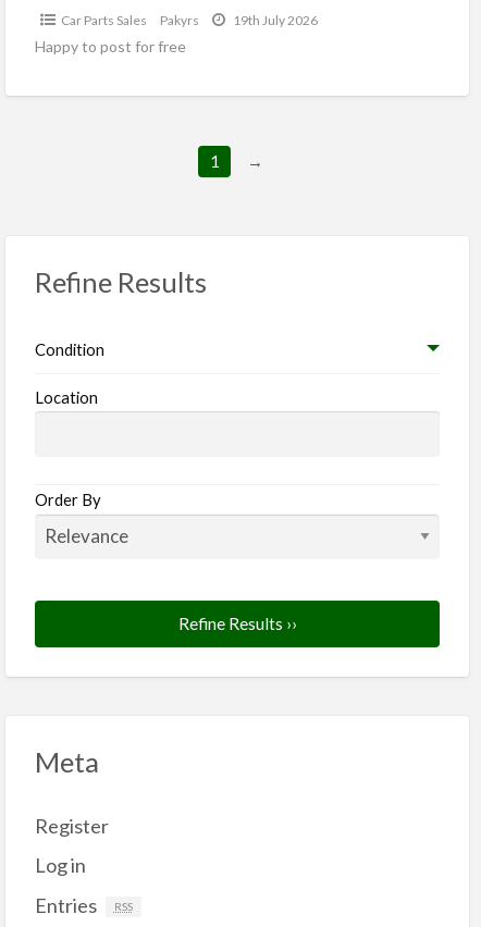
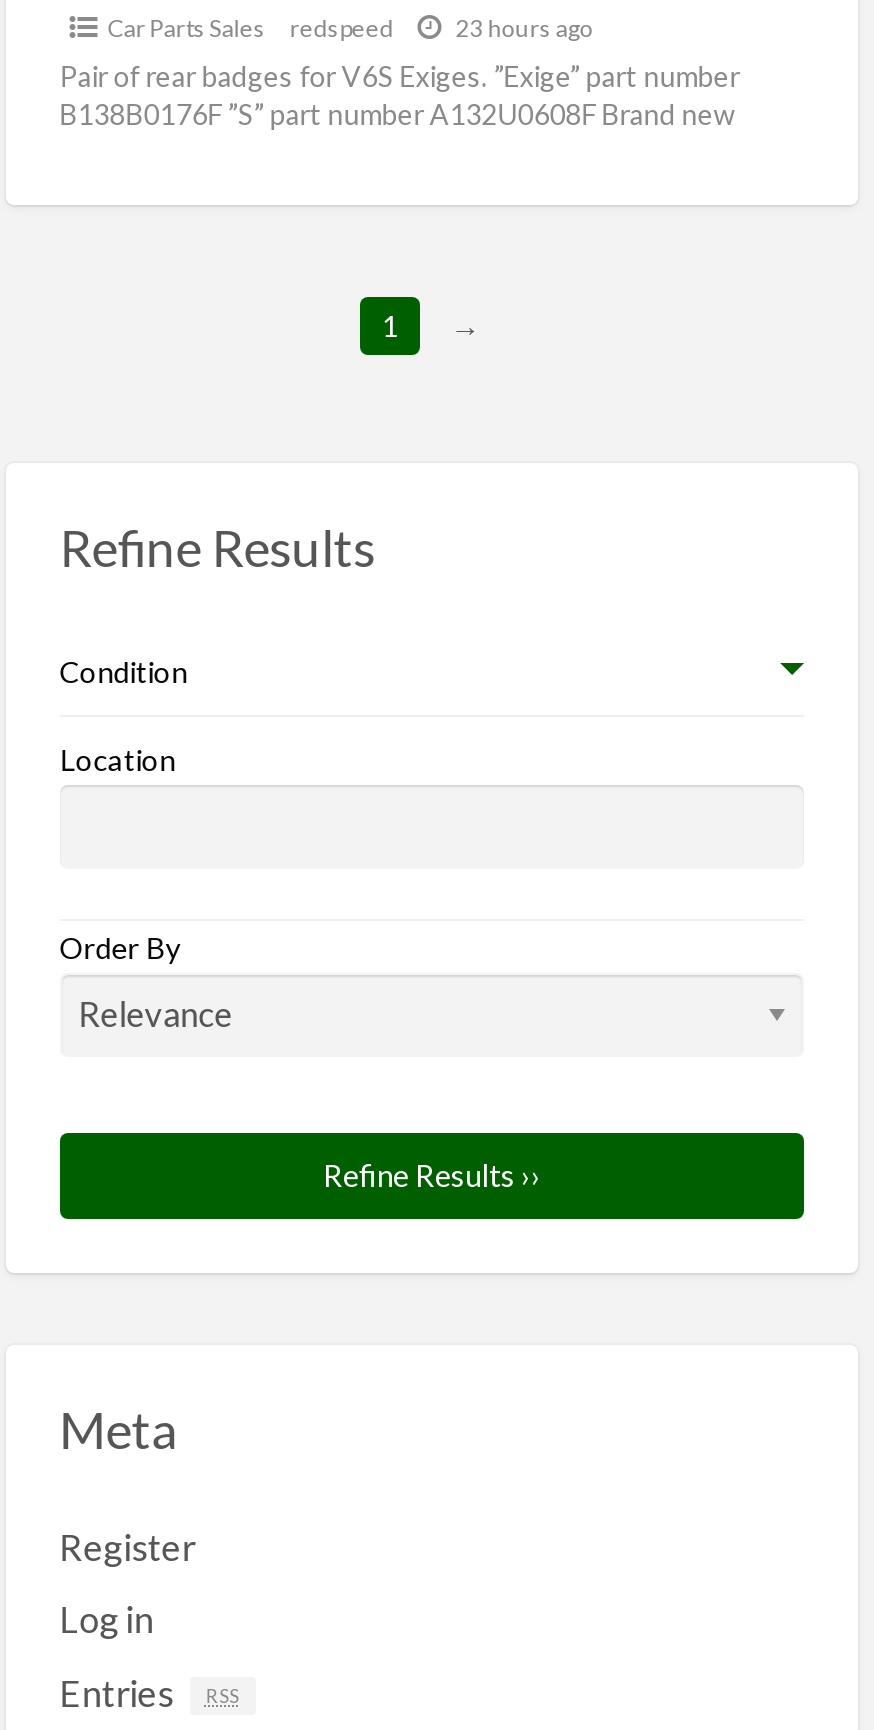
[160,12,317,28] Pakyrs | 19th July 2026 -> [289,13,593,43] redspeed | 23 hours ago
[34,37,186,56] Happy to post for free -> [59,59,739,131] Pair of rear badges for V6S Exiges. ”Exige” part number | B138B0176F ”S” part number A132U0608F Brand new

